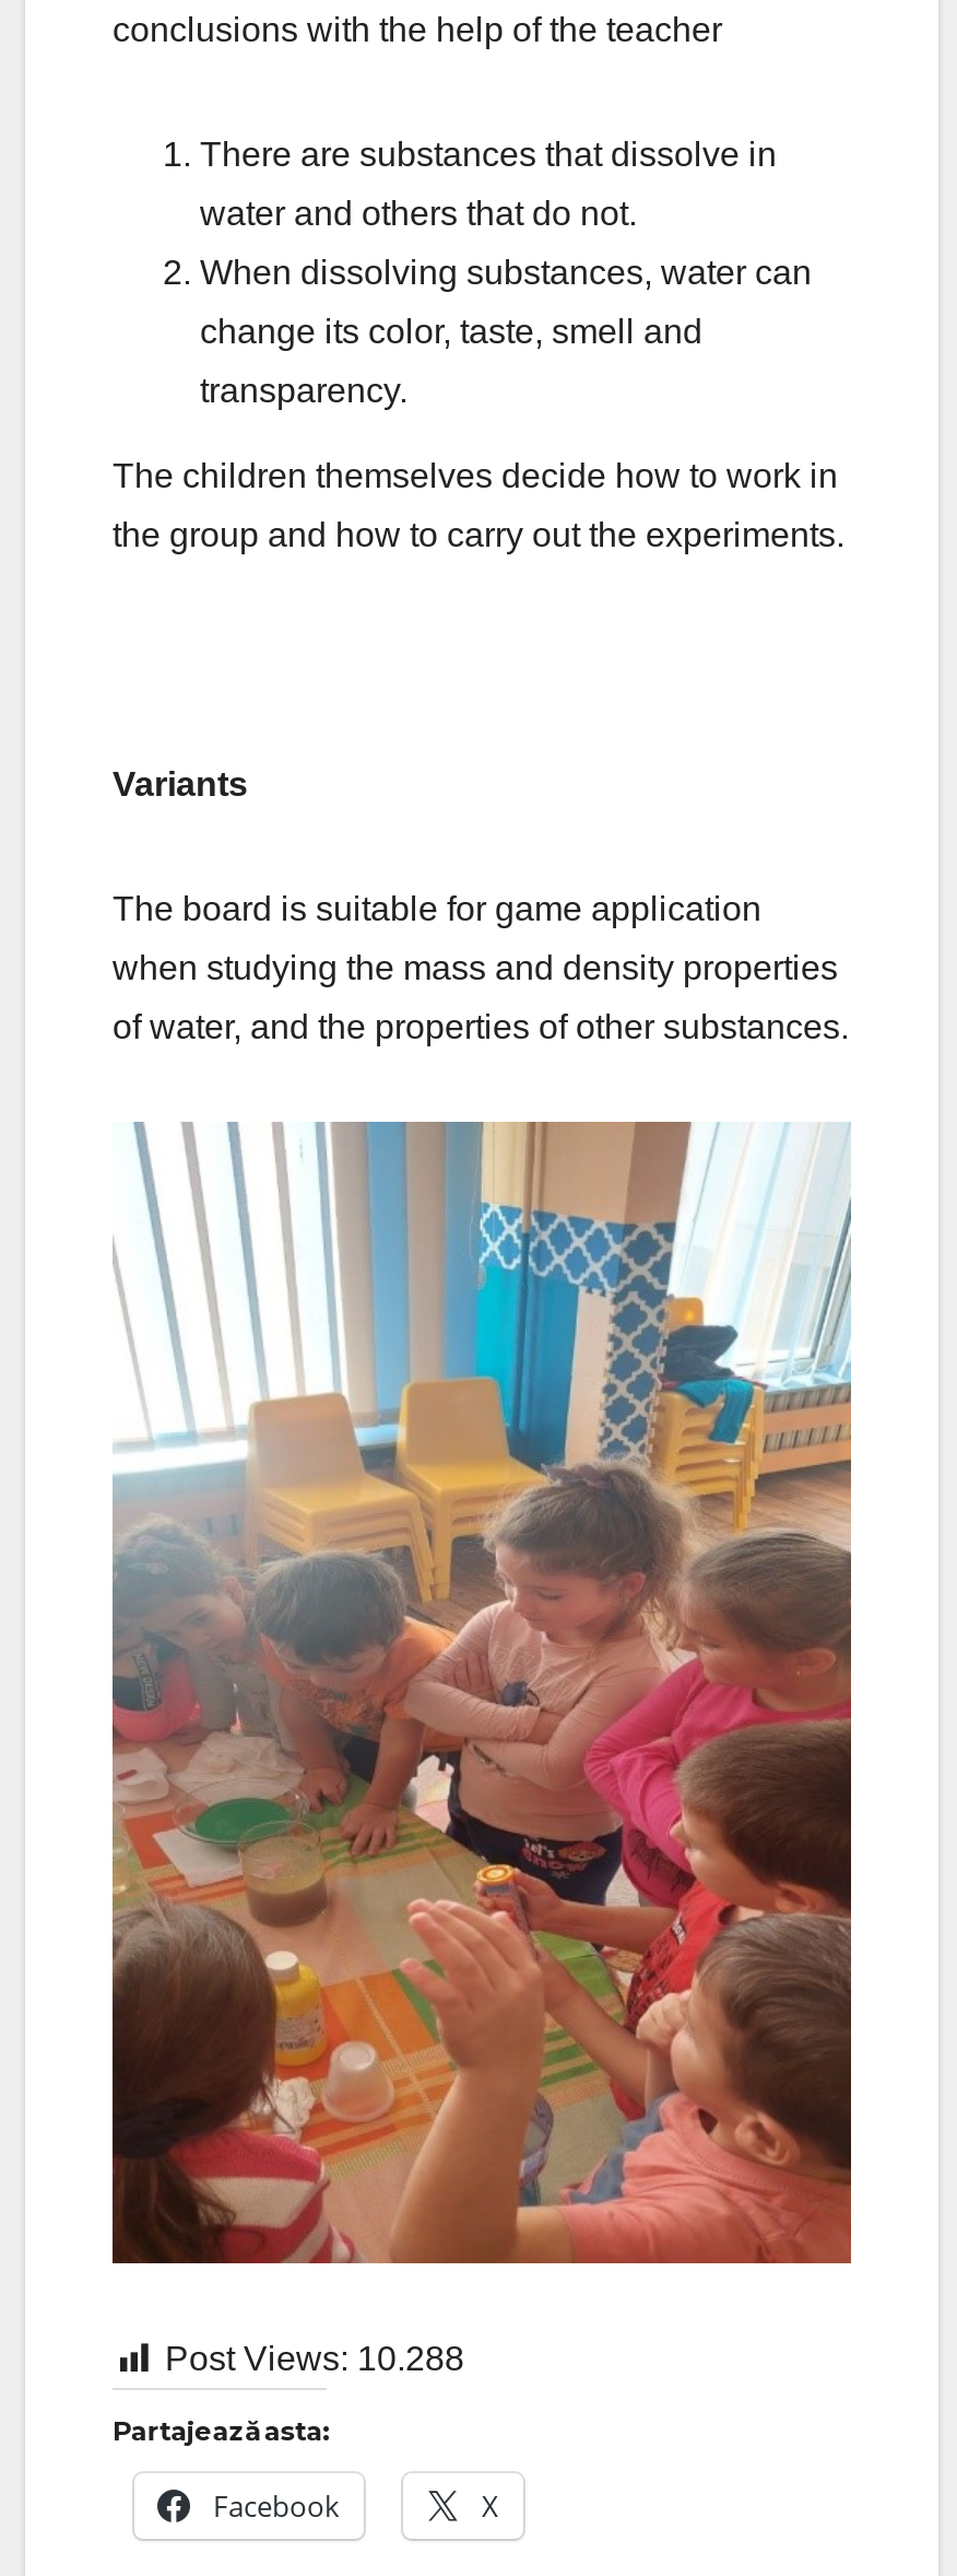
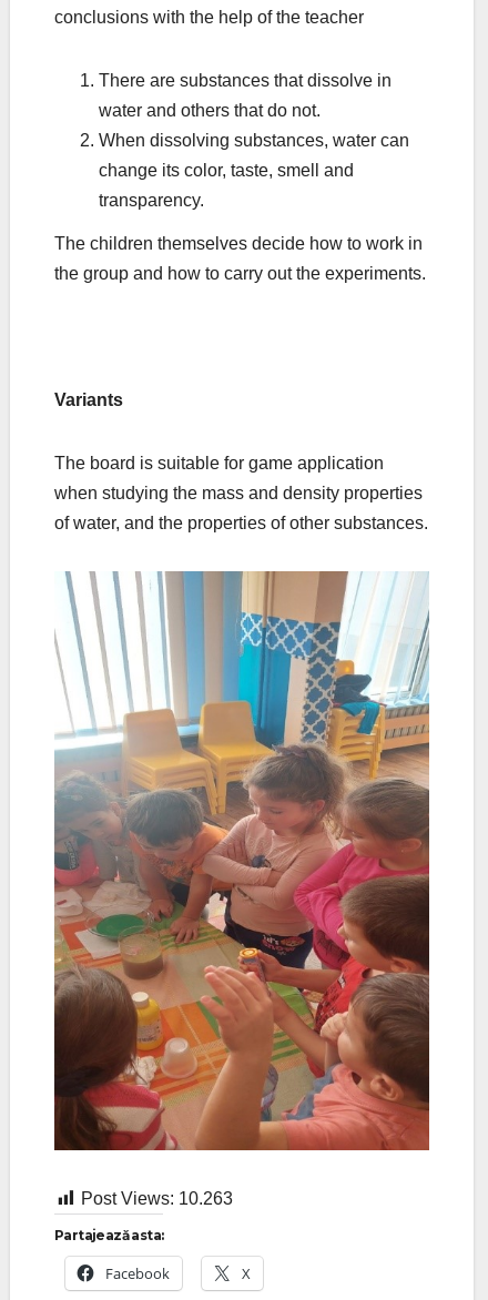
[165,2340,464,2377] Post Views: 10.288 -> [81,1189,233,1208] Post Views: 10.263

